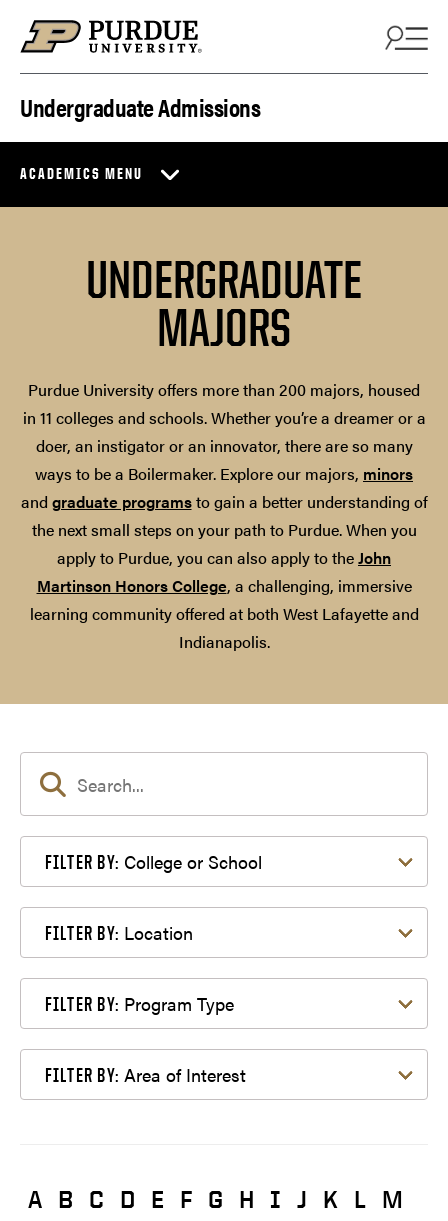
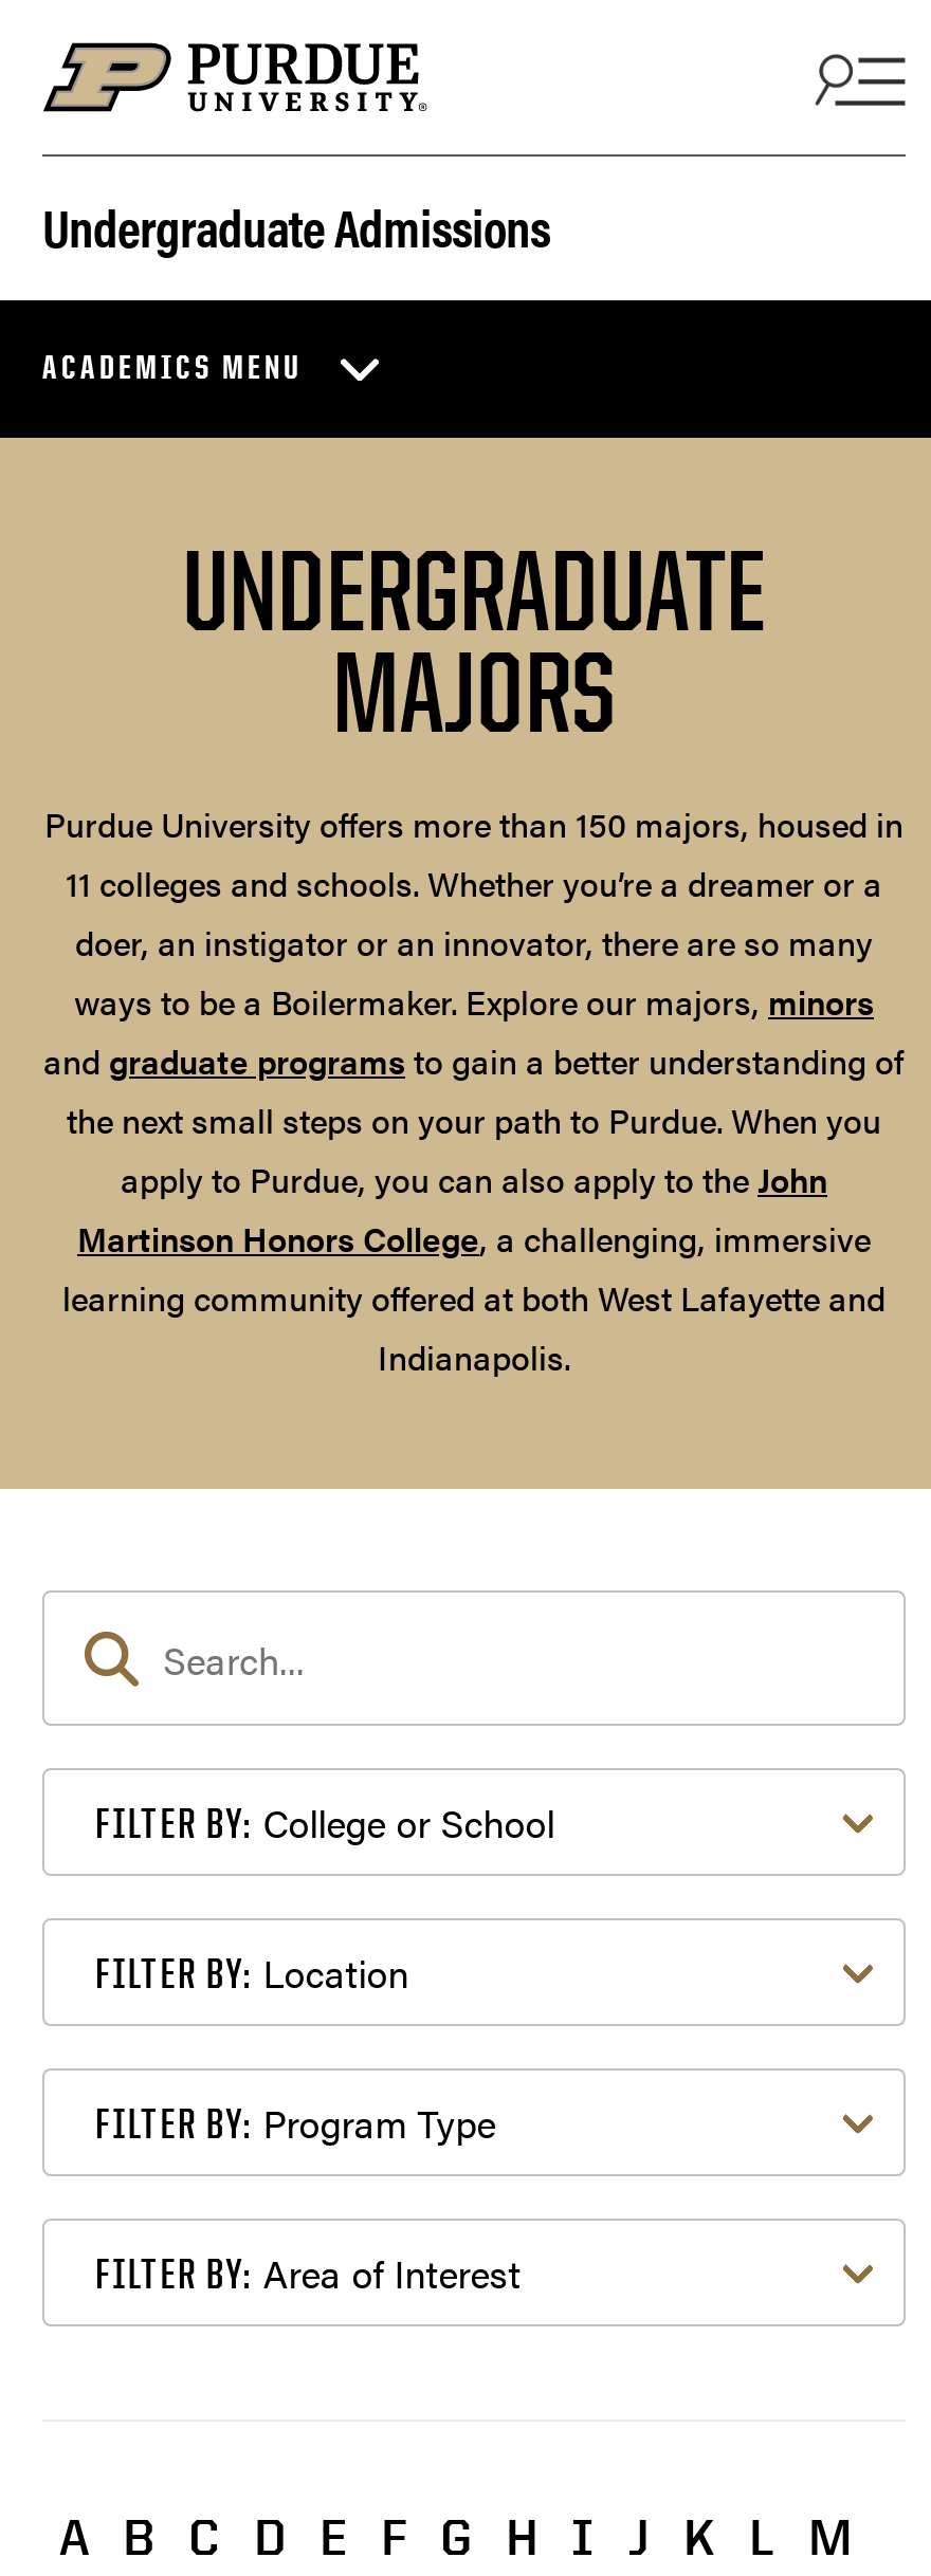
[22,378,425,429] Purdue University offers more than 200 majors, housed | in 11 colleges and schools. Whether you’re a dreamer or a -> [44,800,903,908] Purdue University offers more than 150 majors, housed in | 11 colleges and schools. Whether you’re a dreamer or a

